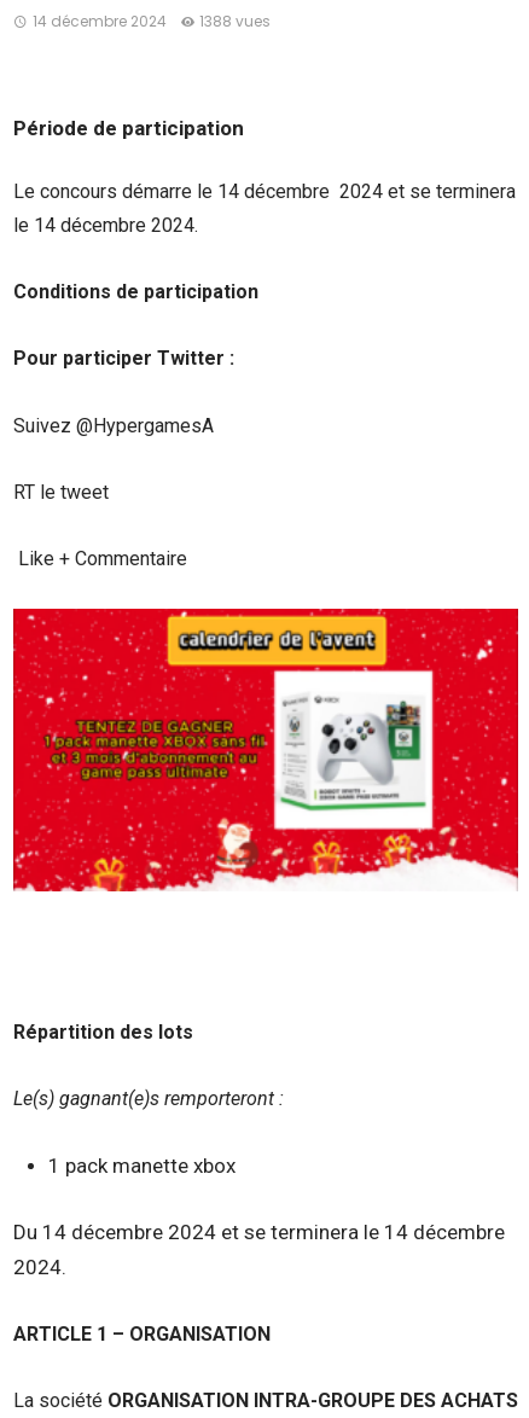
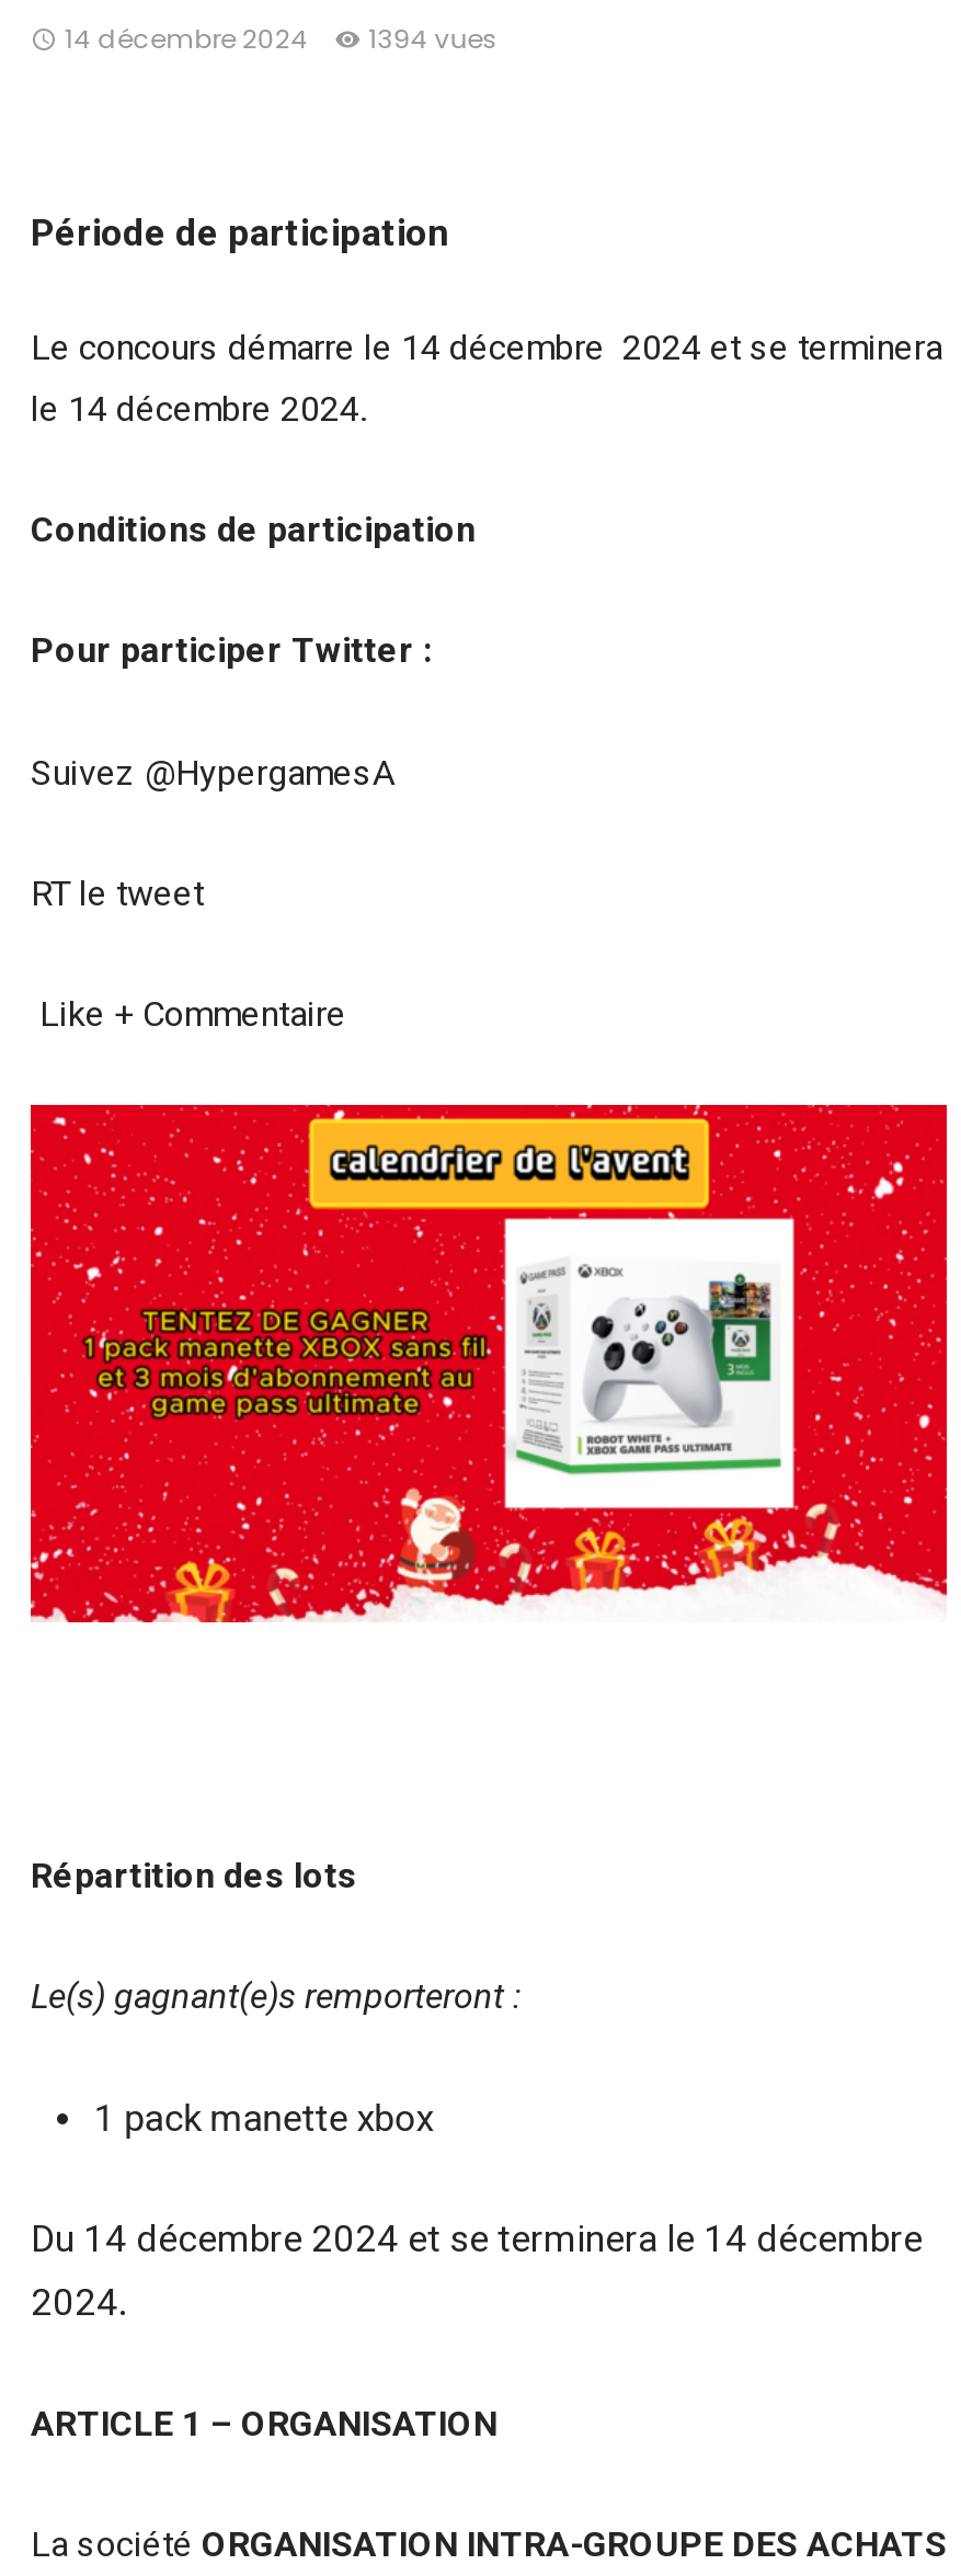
[32,11,271,31] 14 décembre 2024 1388 vues -> [65,20,498,57] 14 décembre 2024 1394 vues

